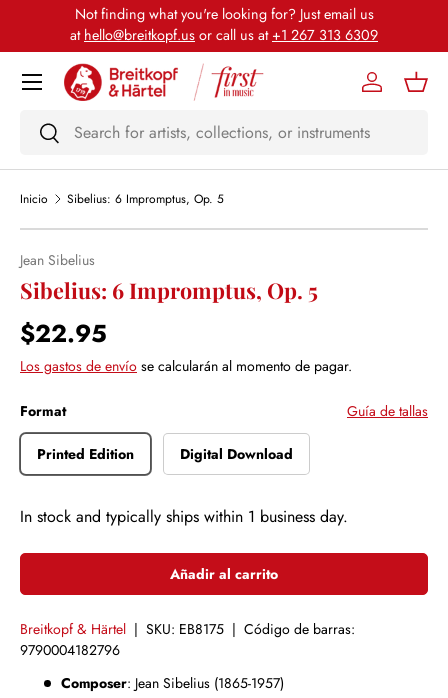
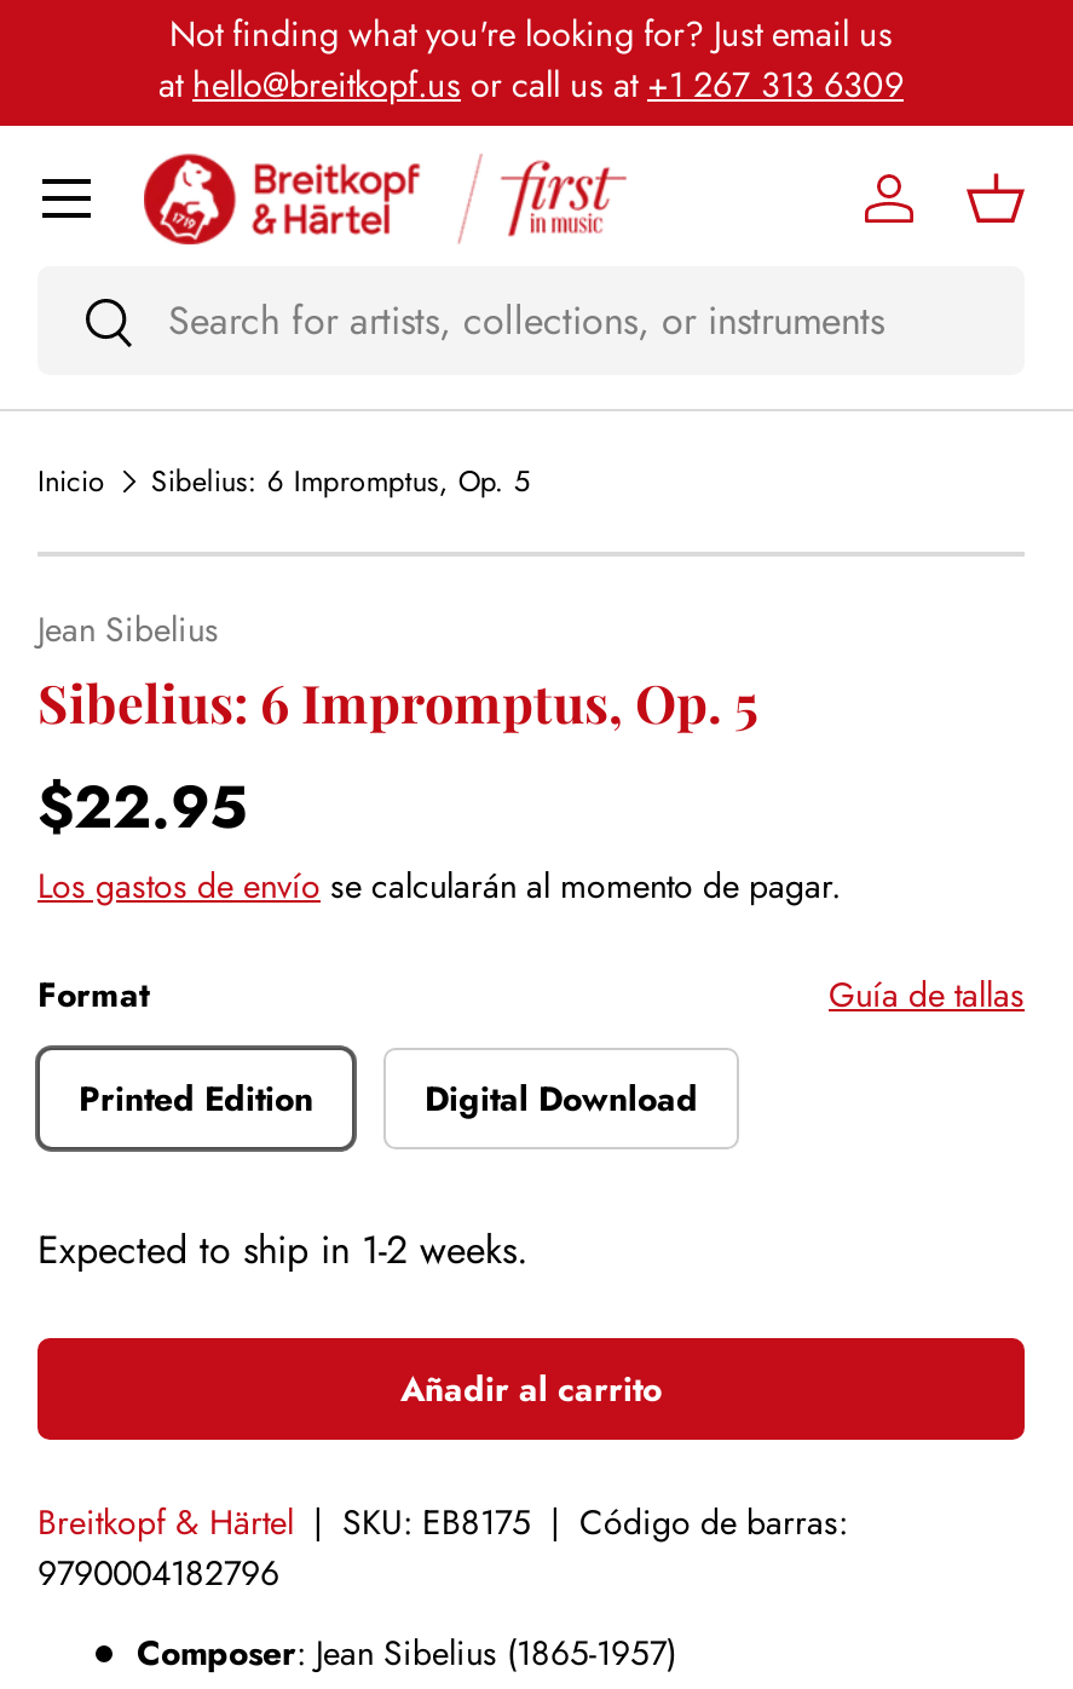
[20,505,348,528] In stock and typically ships within 1 business day. -> [38,1222,529,1278] Expected to ship in 1-2 weeks.

